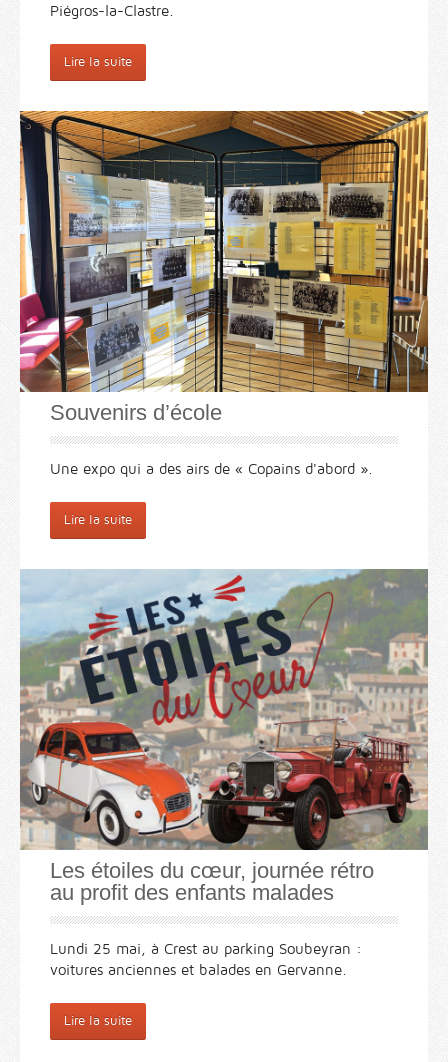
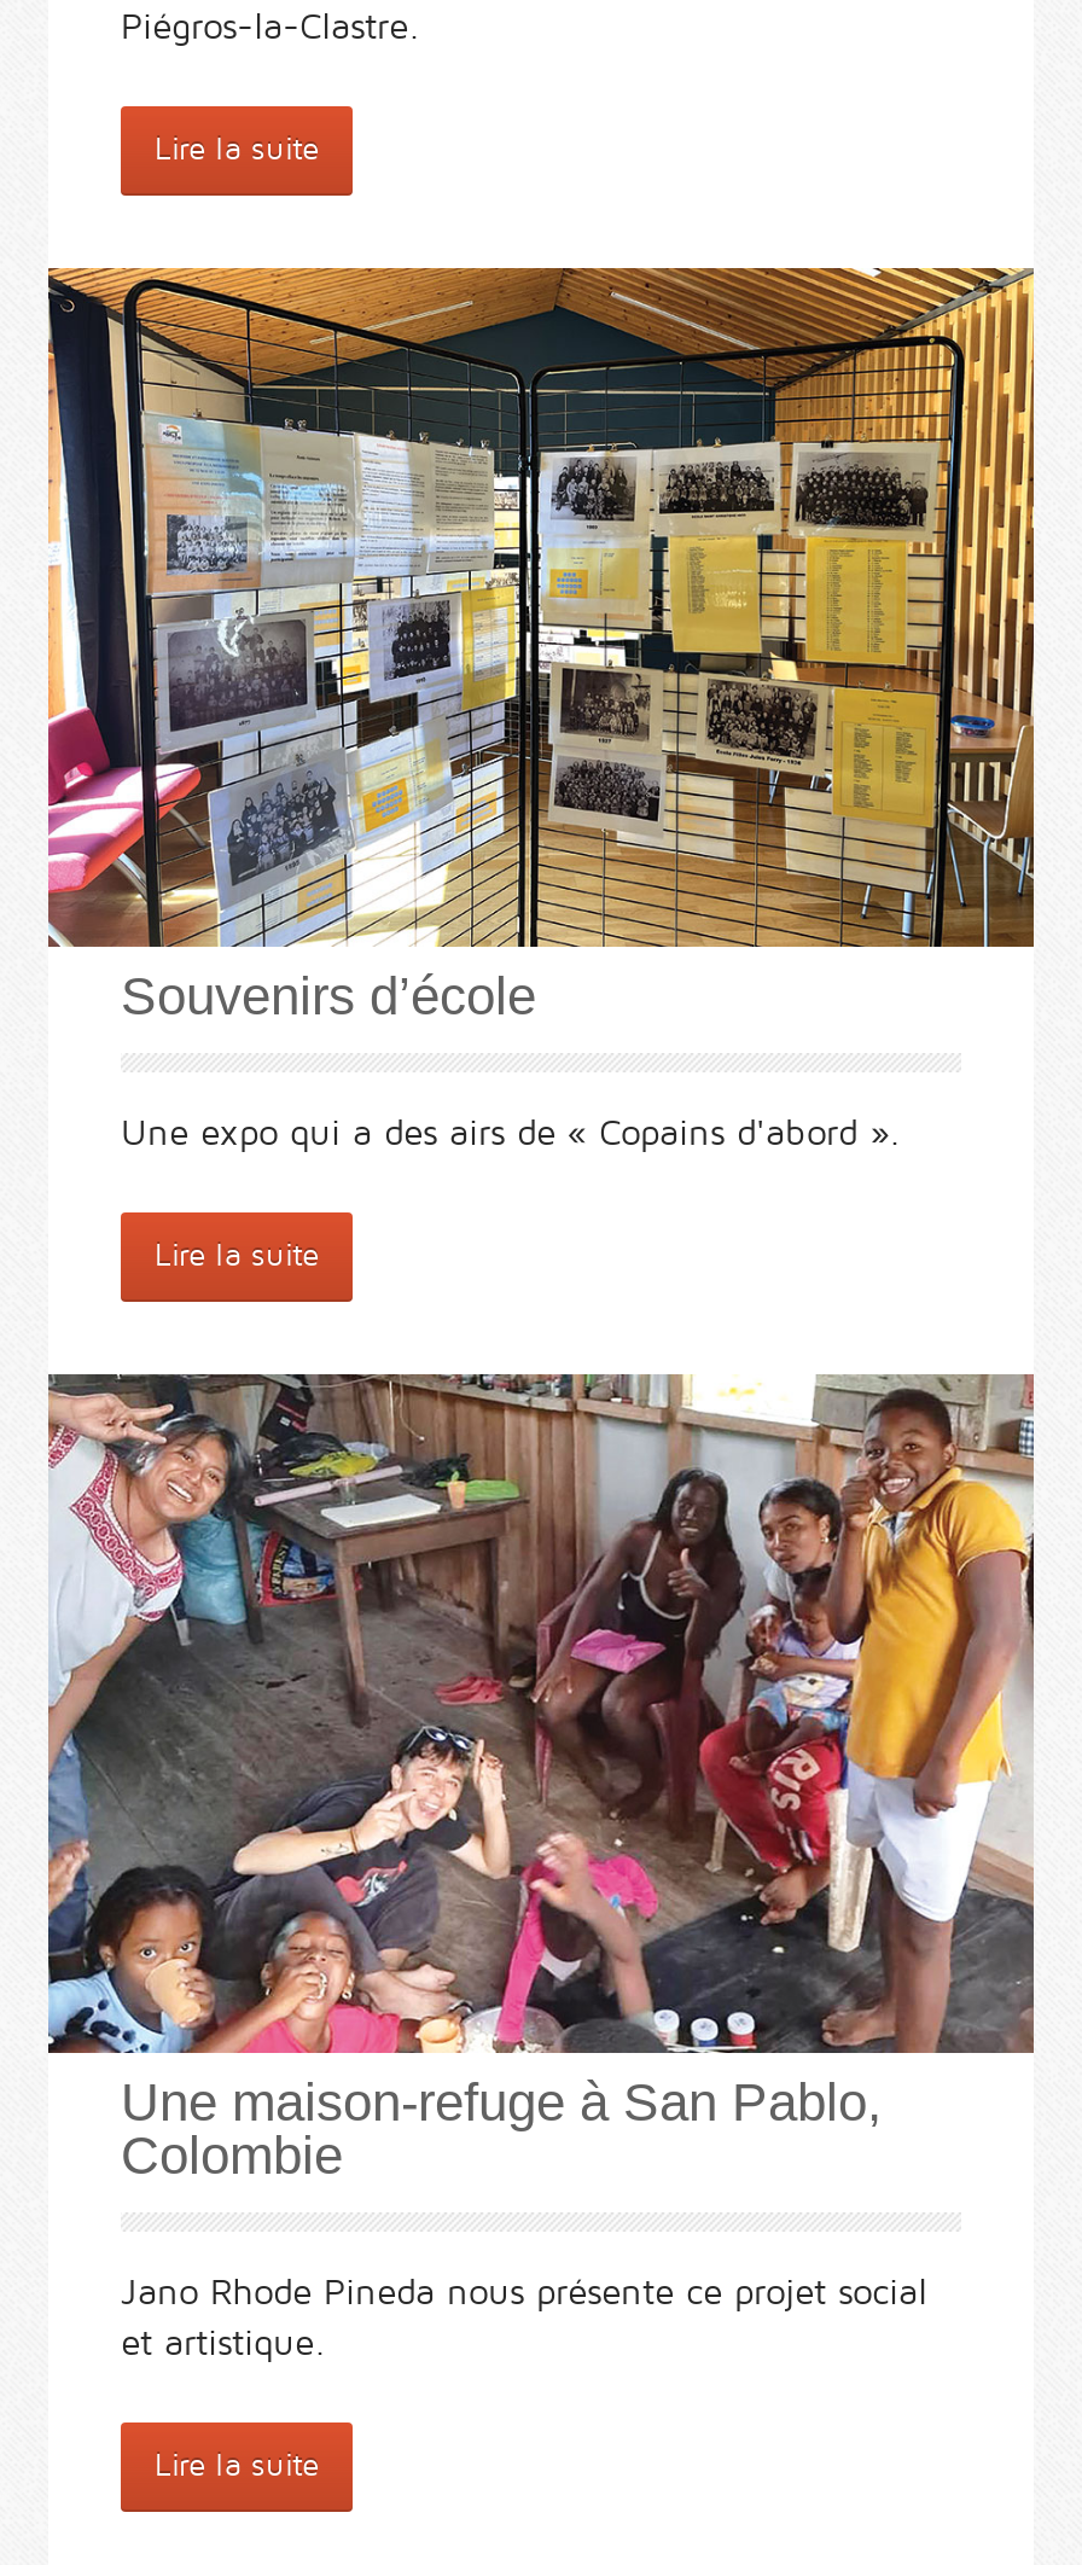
[19,569,428,905] [image] | Les étoiles du cœur, journée rétro | au profit des enfants malades -> [46,1372,1036,2186] [image] | Une maison-refuge à San Pablo, | Colombie
[50,941,362,978] Lundi 25 mai, à Crest au parking Soubeyran : | voitures anciennes et balades en Gervanne. -> [121,2273,927,2363] Jano Rhode Pineda nous présente ce projet social | et artistique.

